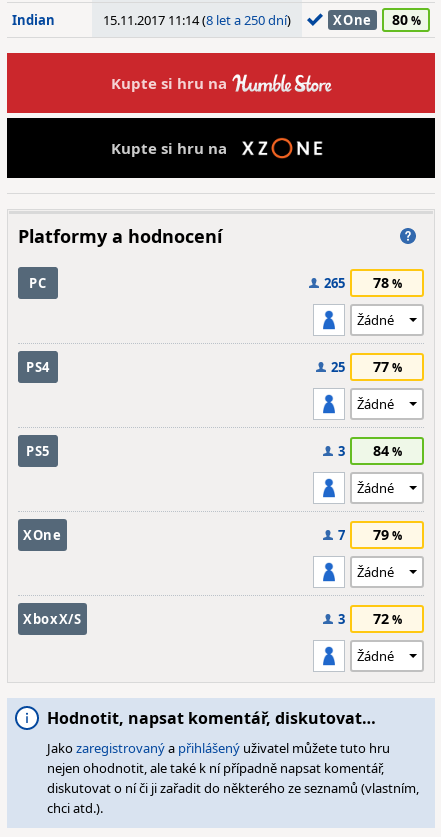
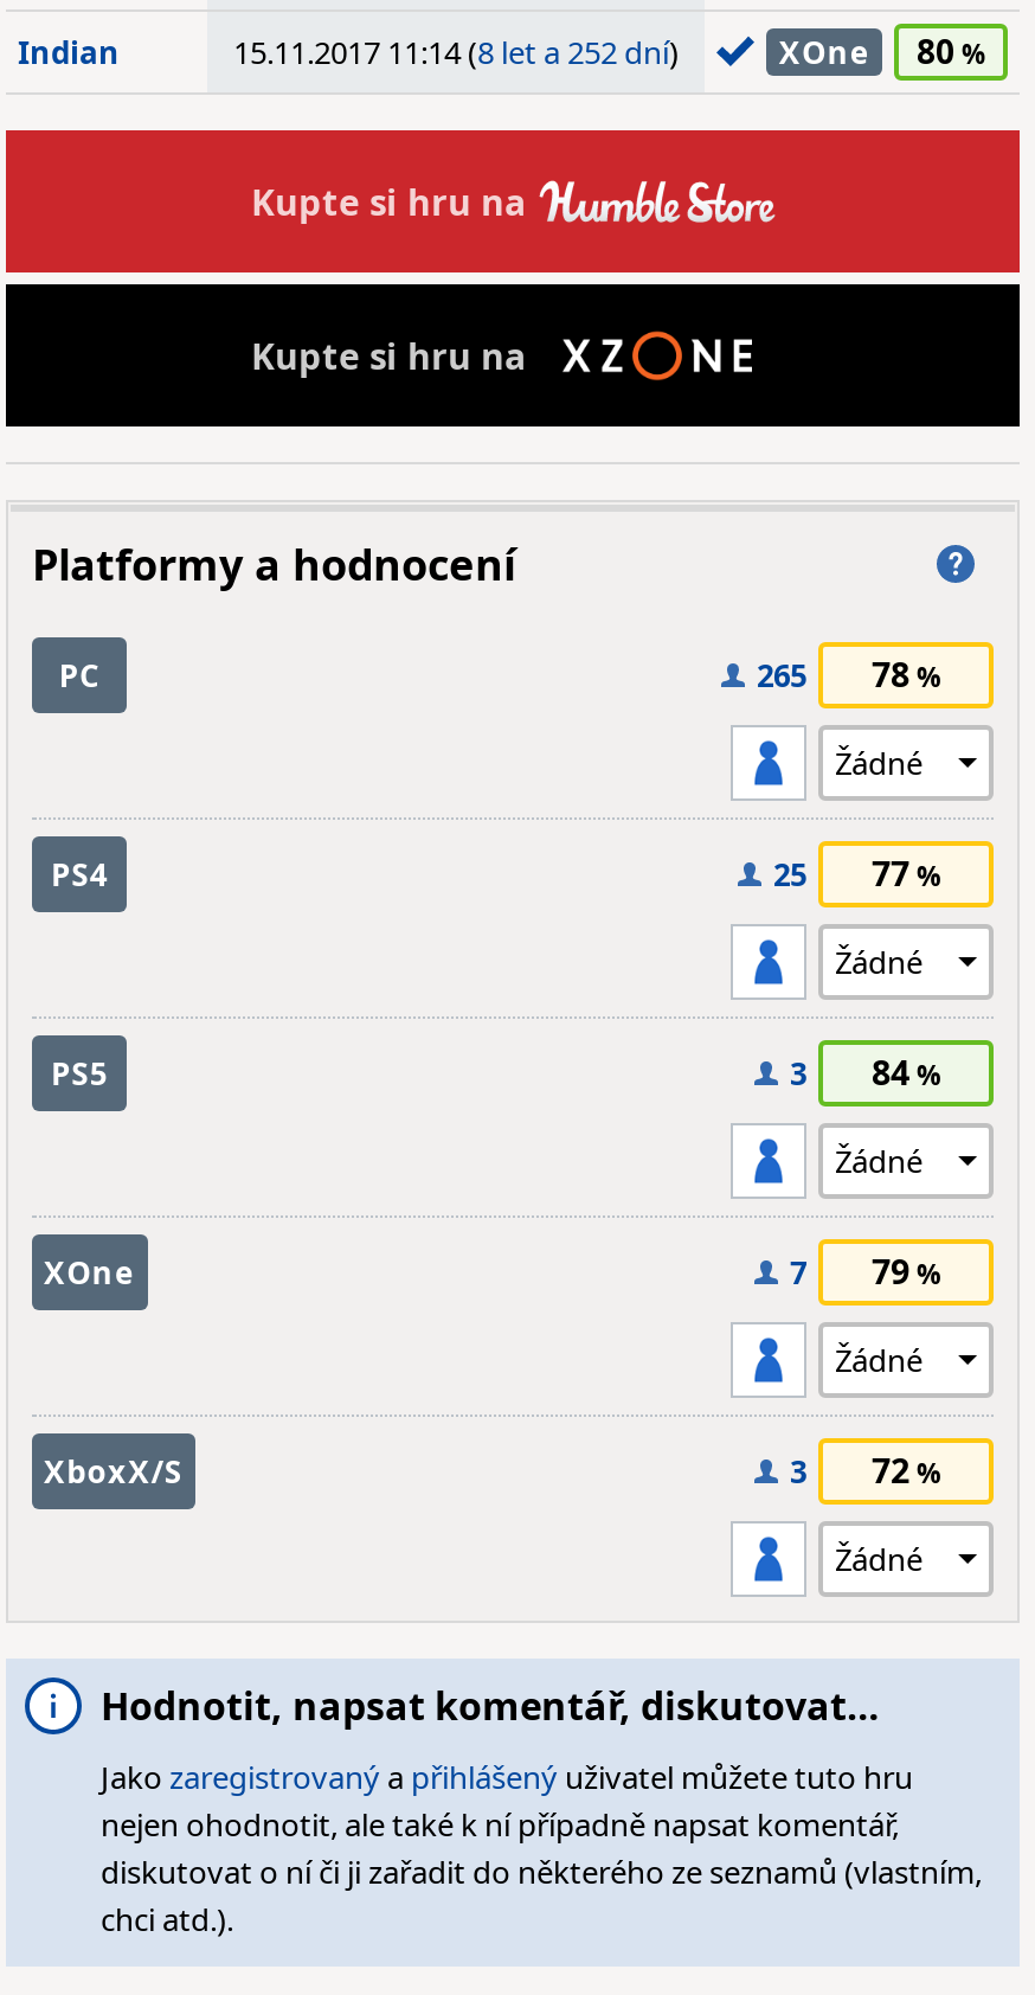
[103,11,291,29] 15.11.2017 11:14 (8 let a 250 dní) -> [233,31,679,73] 15.11.2017 11:14 (8 let a 252 dní)

